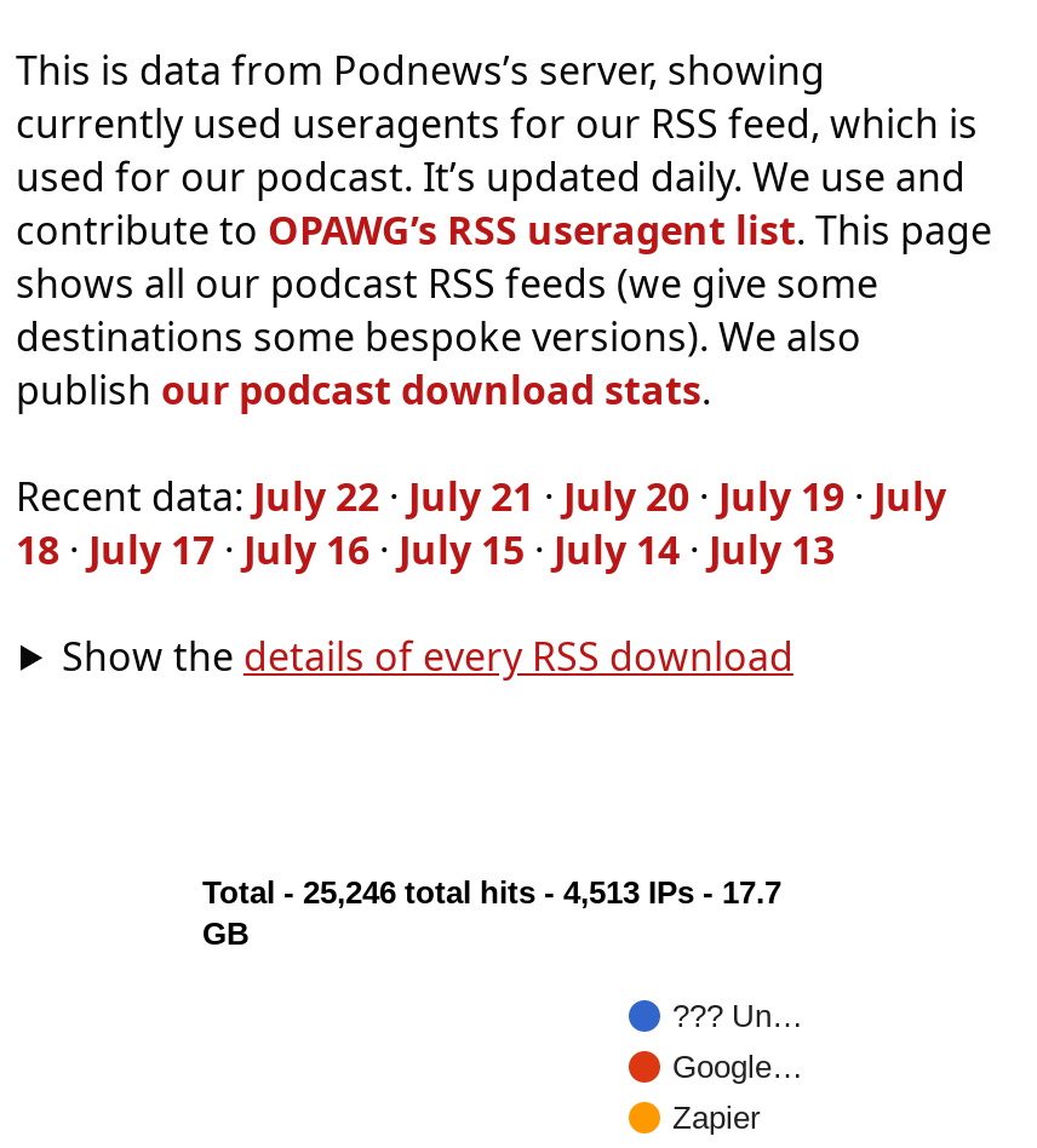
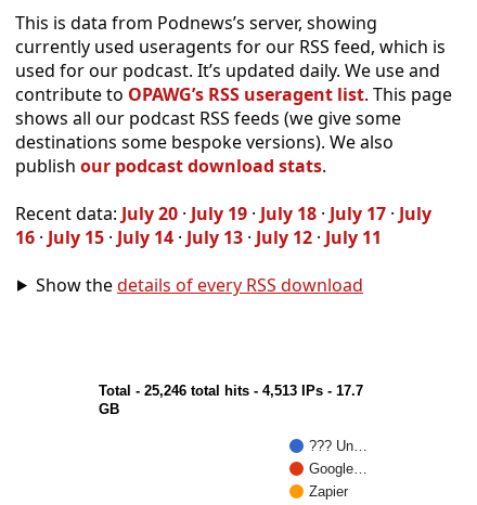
[16,470,946,523] Recent data: July 22 · July 21 · July 20 · July 19 · July -> [15,201,431,225] Recent data: July 20 · July 19 · July 18 · July 17 · July
[16,523,835,576] 18 · July 17 · July 16 · July 15 · July 14 · July 13 -> [15,225,382,249] 16 · July 15 · July 14 · July 13 · July 12 · July 11

